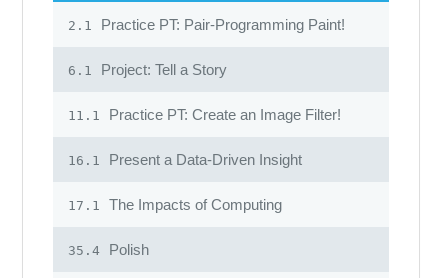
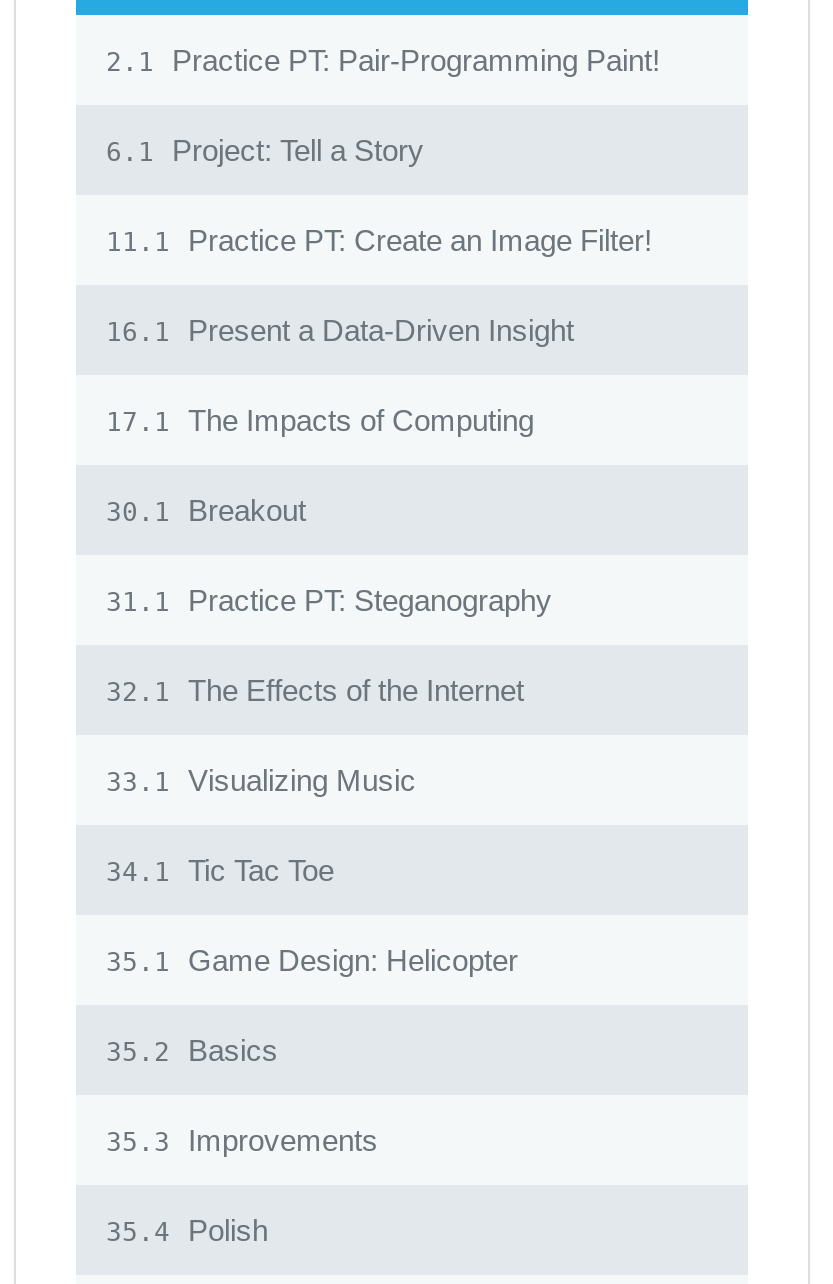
none -> [106,492,552,1156] 30.1 Breakout | 31.1 Practice PT: Steganography | 32.1 The Effects of the Internet | 33.1 Visualizing Music | 34.1 Tic Tac Toe | 35.1 Game Design: Helicopter | 35.2 Basics | 35.3 Improvements

